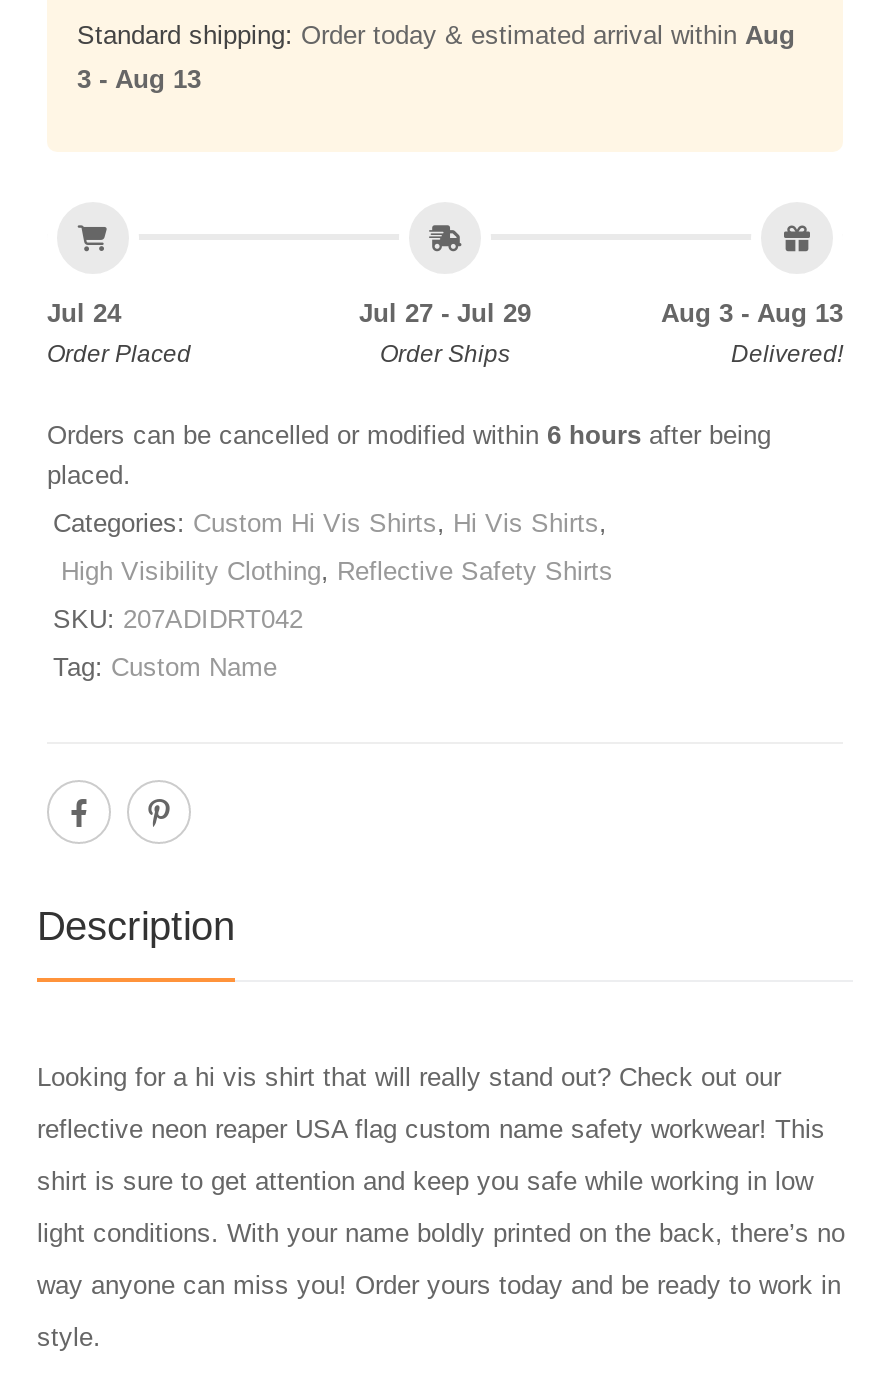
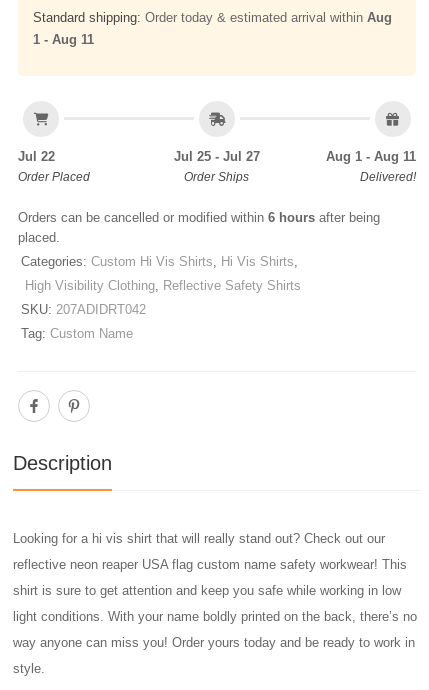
[77,65,201,95] 3 - Aug 13 -> [33,32,94,47] 1 - Aug 11
[47,299,121,329] Jul 24 -> [18,149,55,164] Jul 22
[359,299,531,329] Jul 27 - Jul 29 -> [174,149,260,164] Jul 25 - Jul 27
[661,299,843,329] Aug 3 - Aug 13 -> [326,149,416,164] Aug 1 - Aug 11

